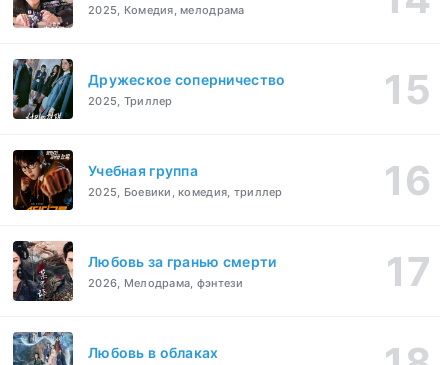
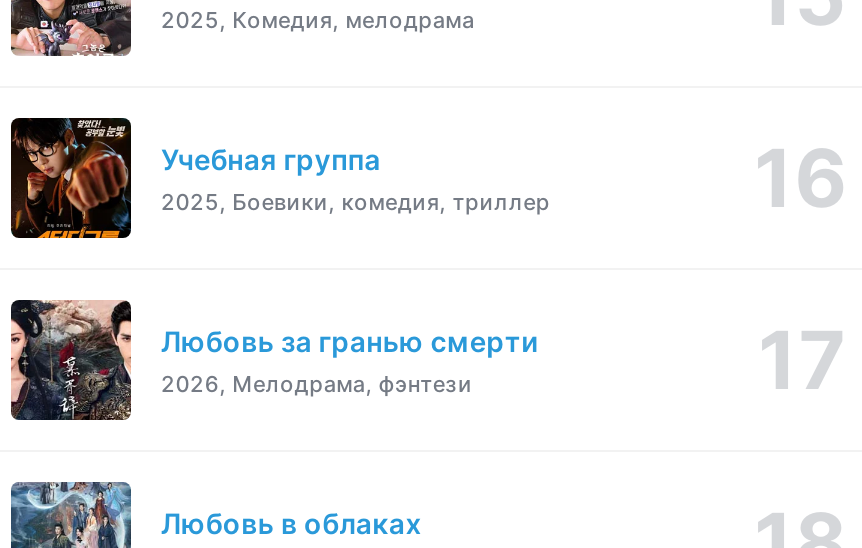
[12,58,285,119] [image] | Дружеское соперничество | 2025, Триллер -> none

